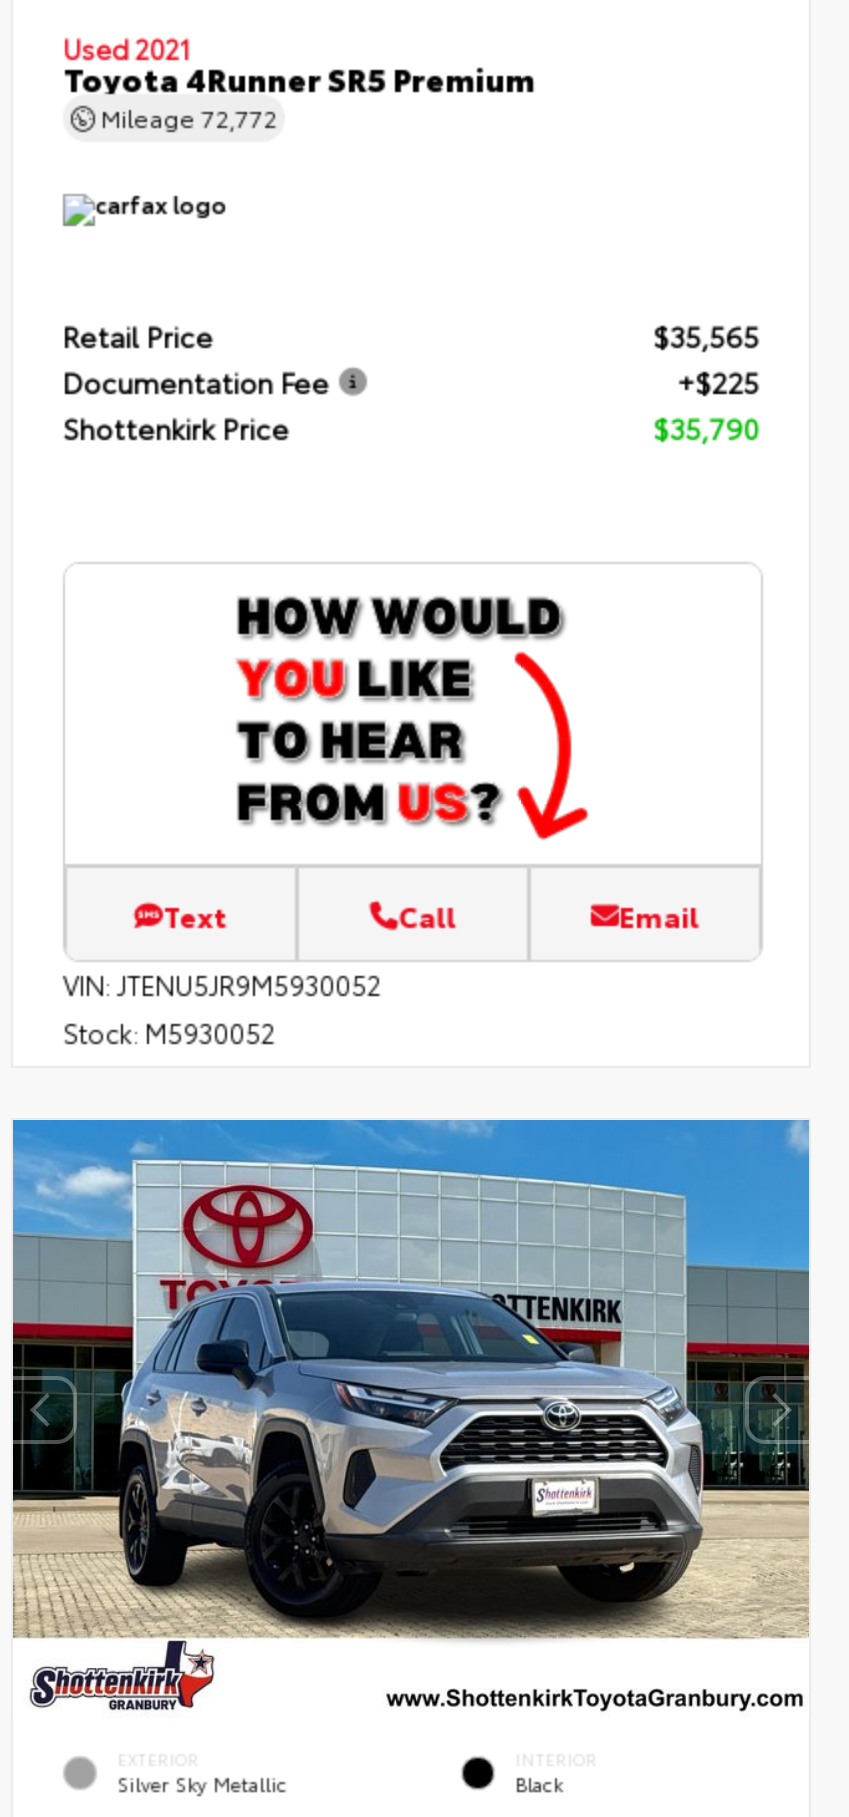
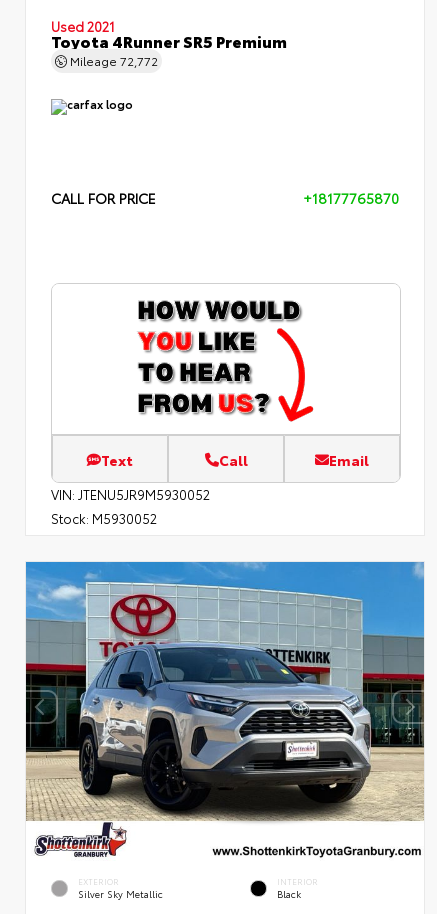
[63,316,759,448] Retail Price | $35,565 | Documentation Fee | +$225 | Shottenkirk Price | $35,790 -> [51,188,399,208] CALL FOR PRICE | +18177765870

